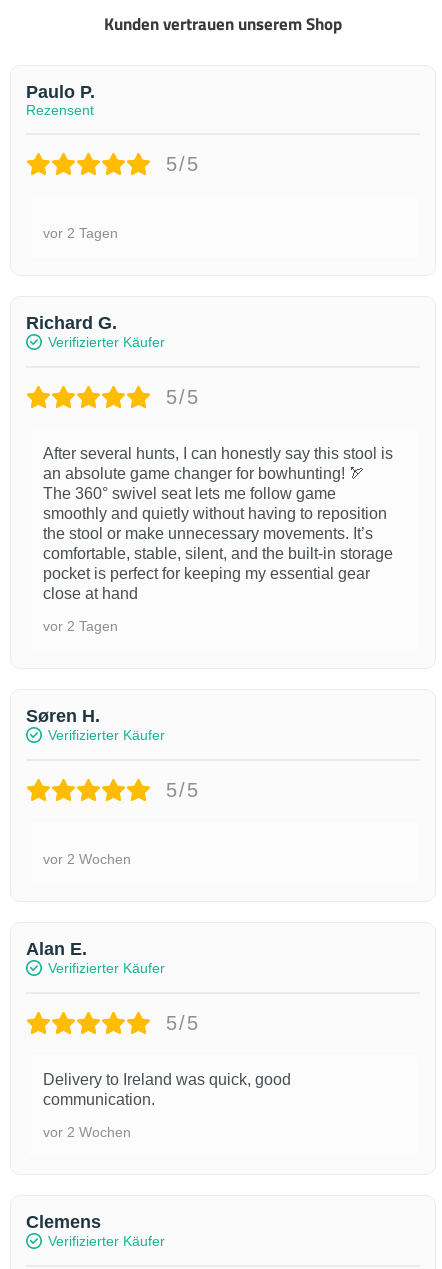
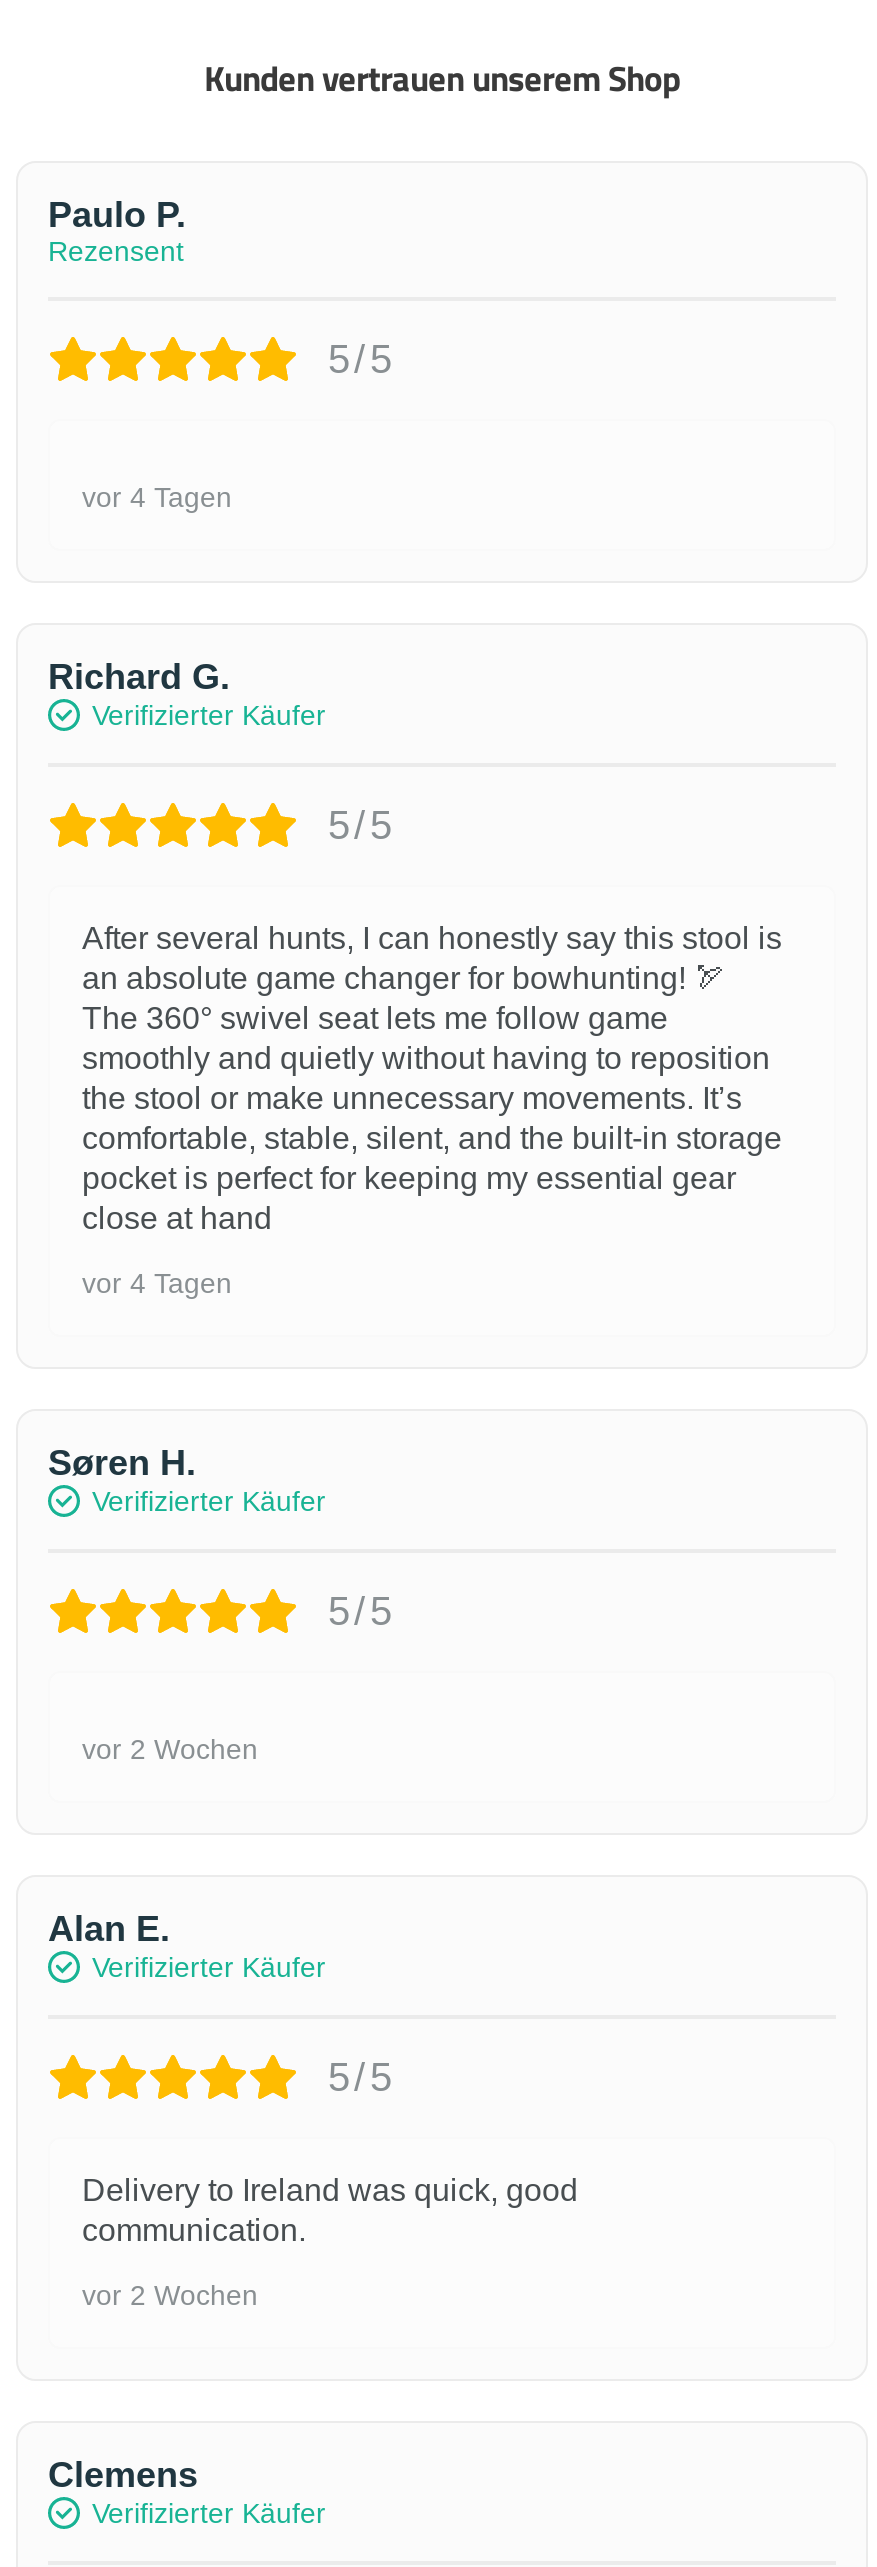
[43,225,118,241] vor 2 Tagen -> [82,481,232,513] vor 4 Tagen
[43,618,118,634] vor 2 Tagen -> [82,1267,232,1299] vor 4 Tagen

